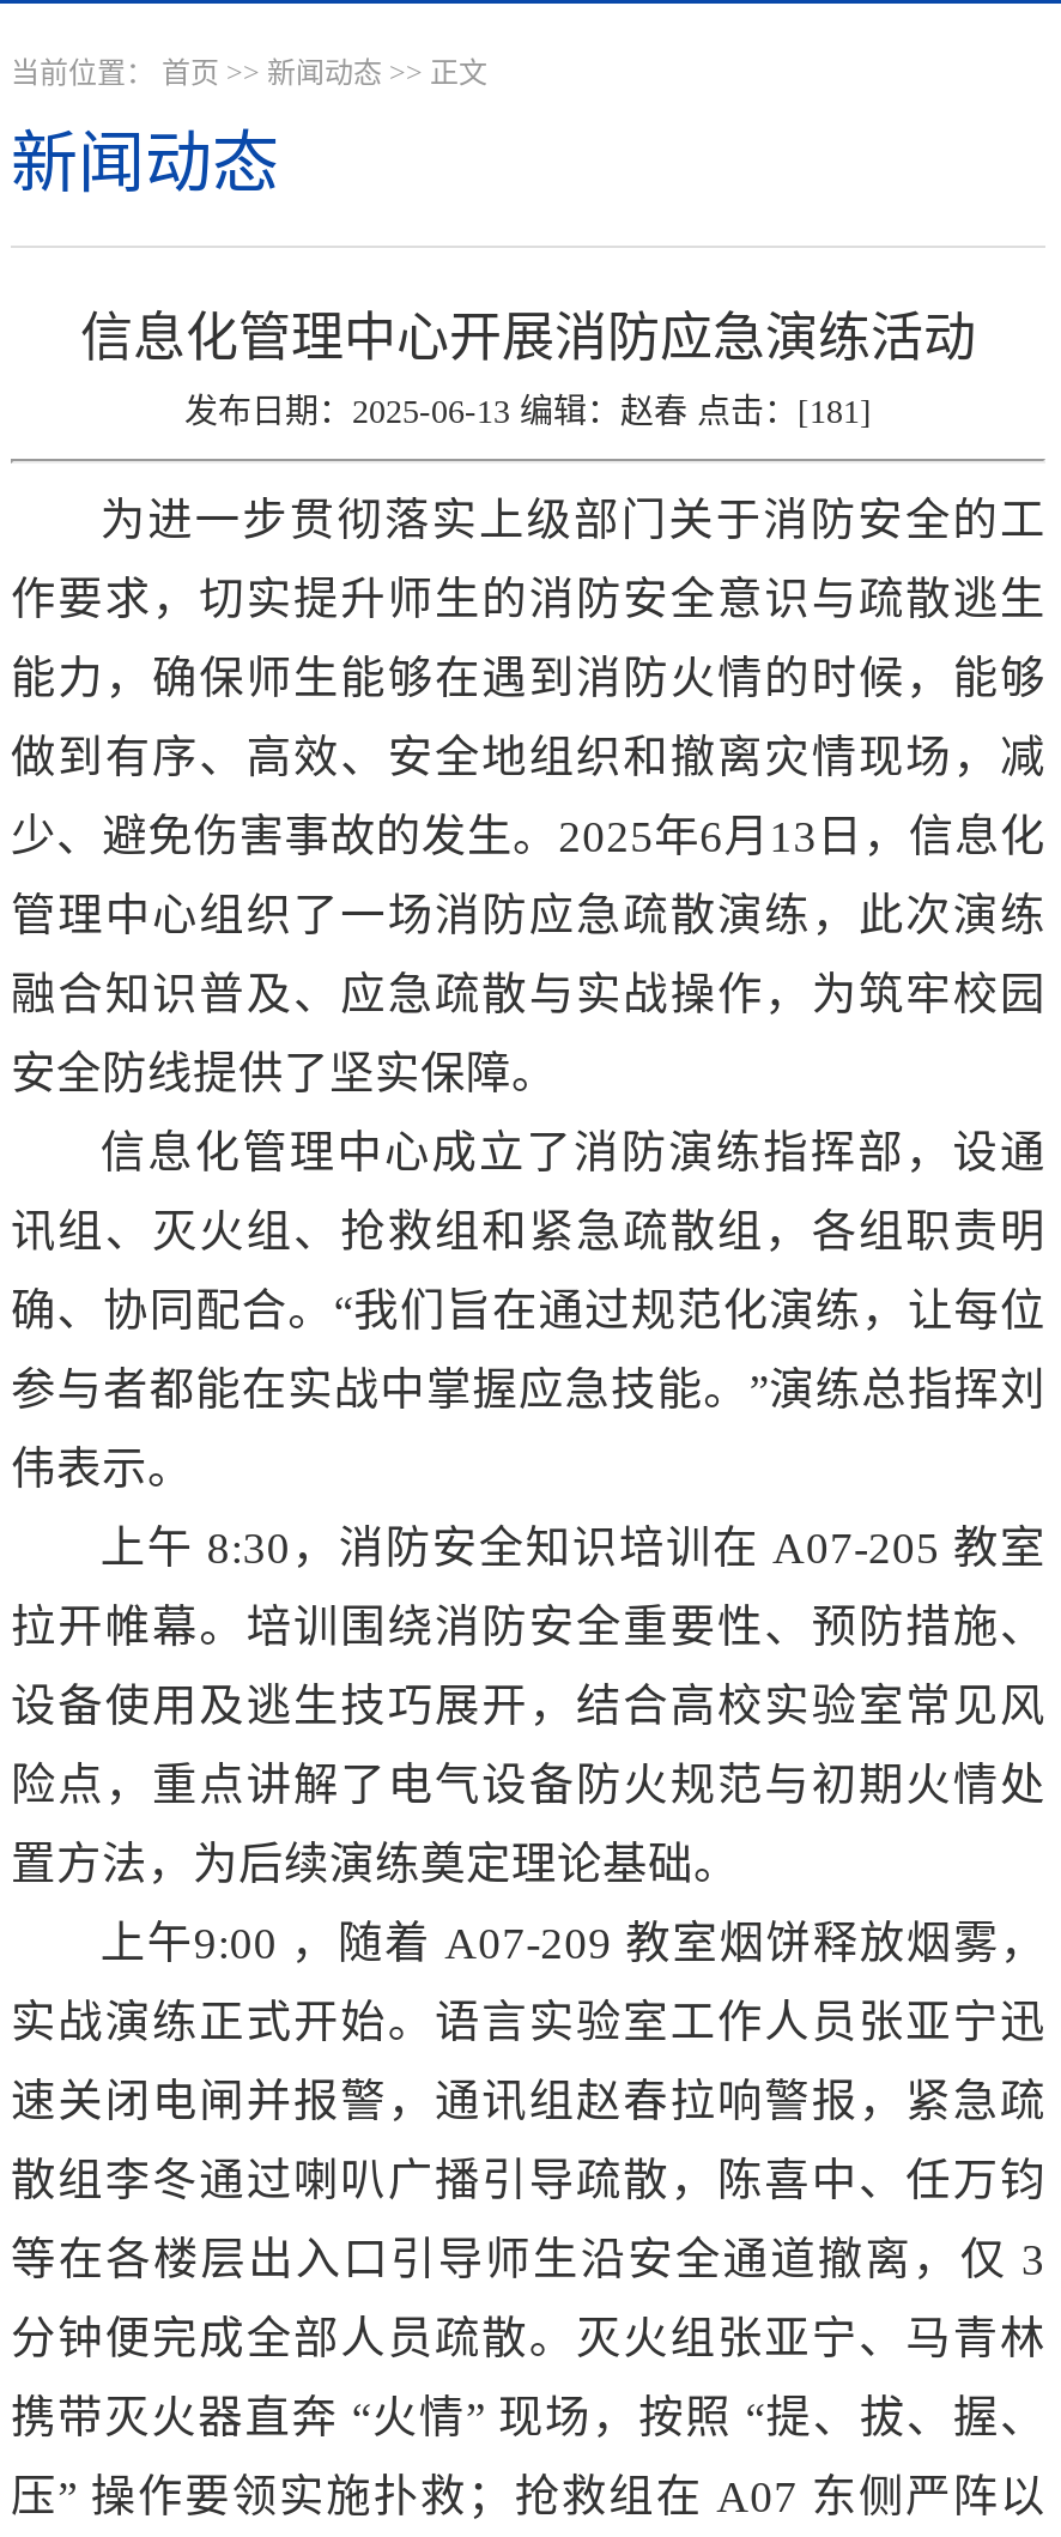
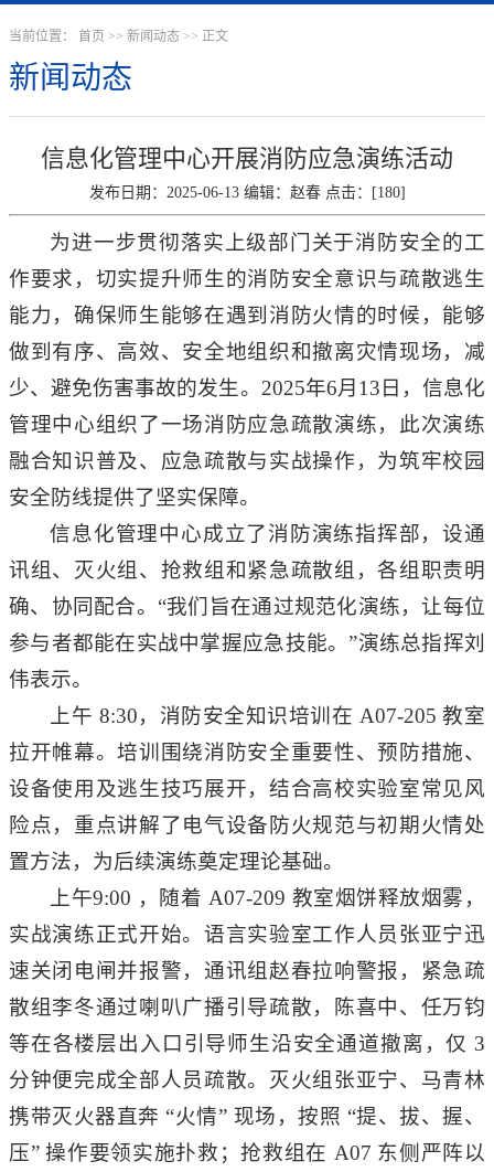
[184,394,872,430] 发布日期：2025-06-13 编辑：赵春 点击：[181] -> [89,184,405,201] 发布日期：2025-06-13 编辑：赵春 点击：[180]

